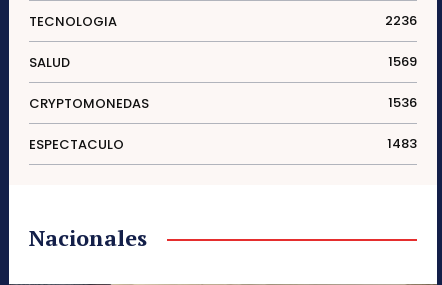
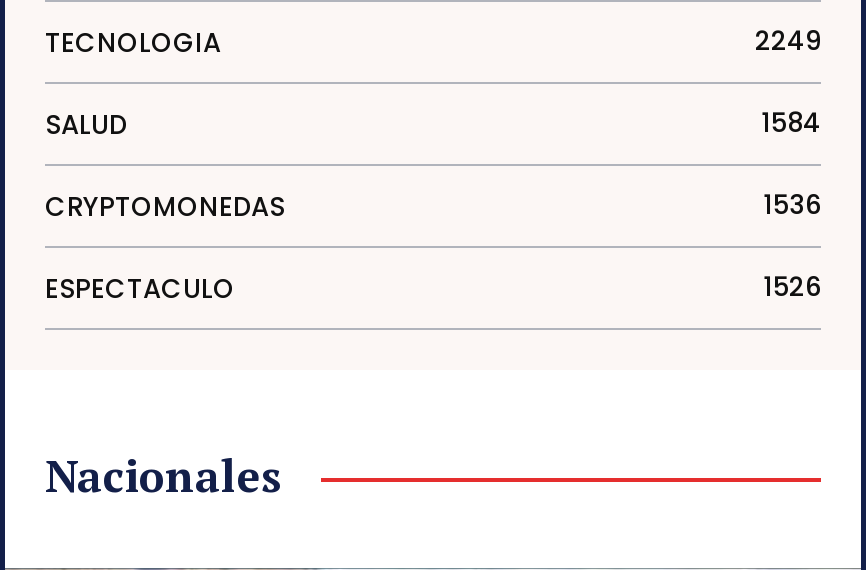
[385,11,417,30] 2236 -> [755,22,821,60] 2249
[388,52,417,71] 1569 -> [761,104,821,142] 1584
[387,134,417,153] 1483 -> [763,268,821,306] 1526

